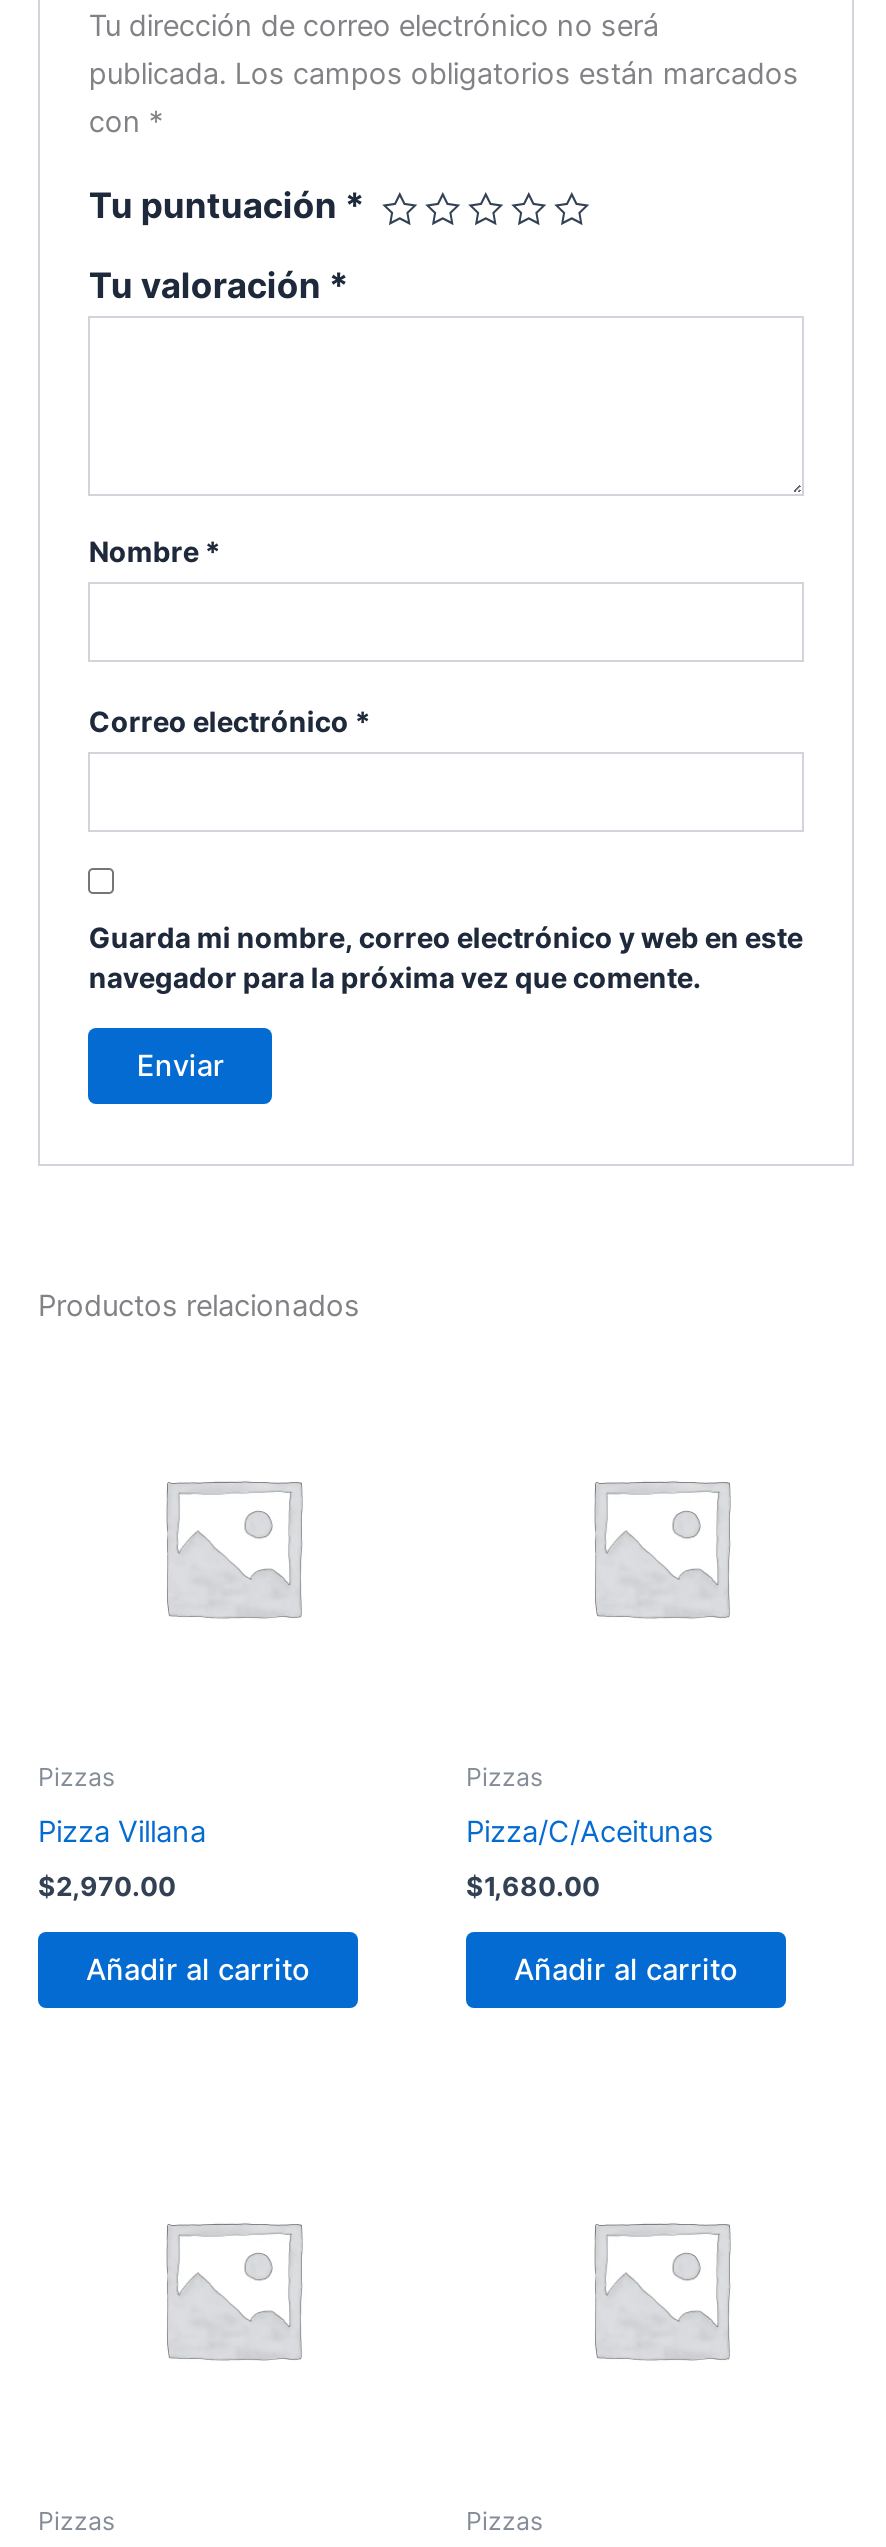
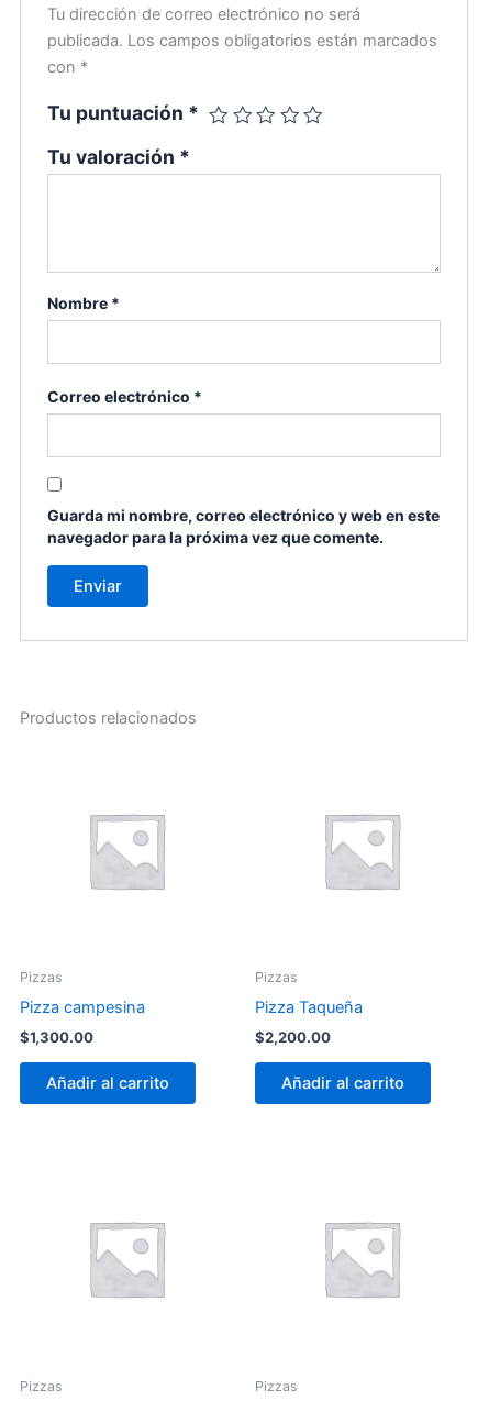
[38,1813,206,1849] Pizza Villana -> [20,997,145,1017] Pizza campesina
[466,1813,714,1849] Pizza/C/Aceitunas -> [255,997,363,1017] Pizza Taqueña
[38,1870,176,1902] $2,970.00 -> [20,1028,93,1046] $1,300.00
[466,1870,600,1902] $1,680.00 -> [255,1028,331,1046] $2,200.00

